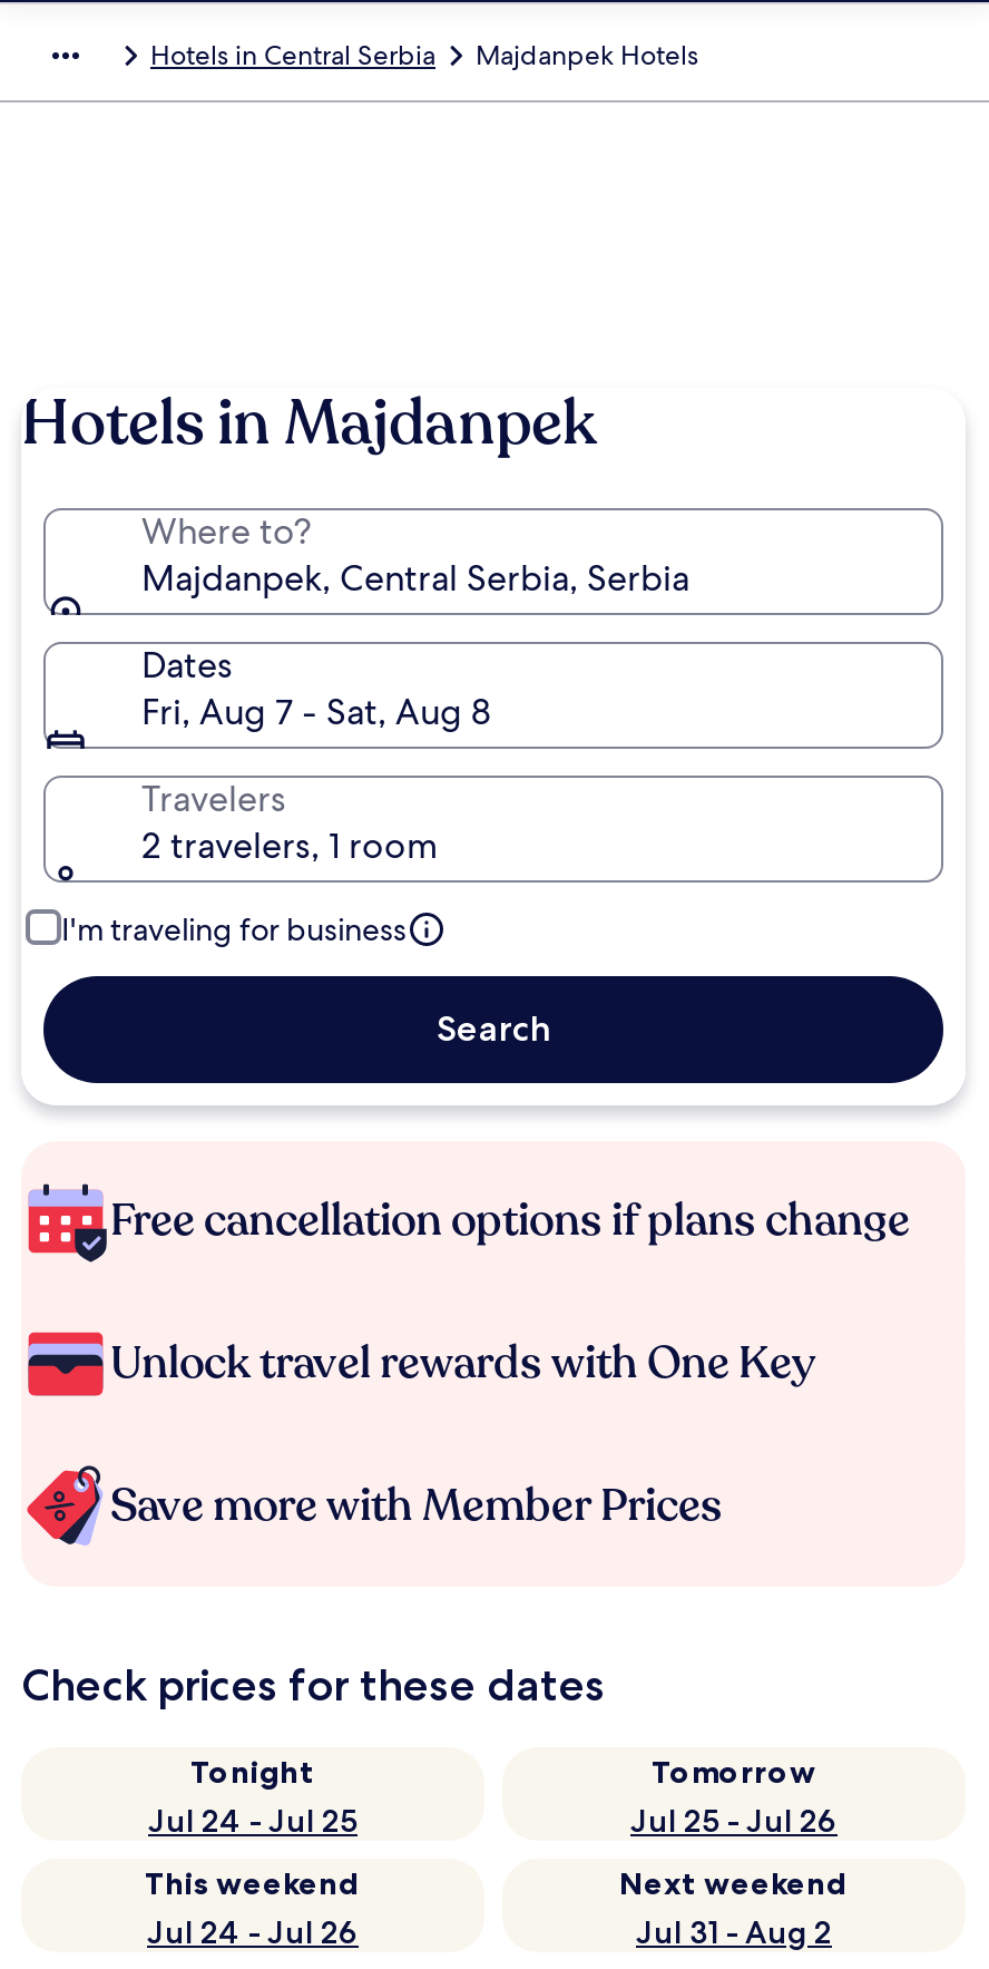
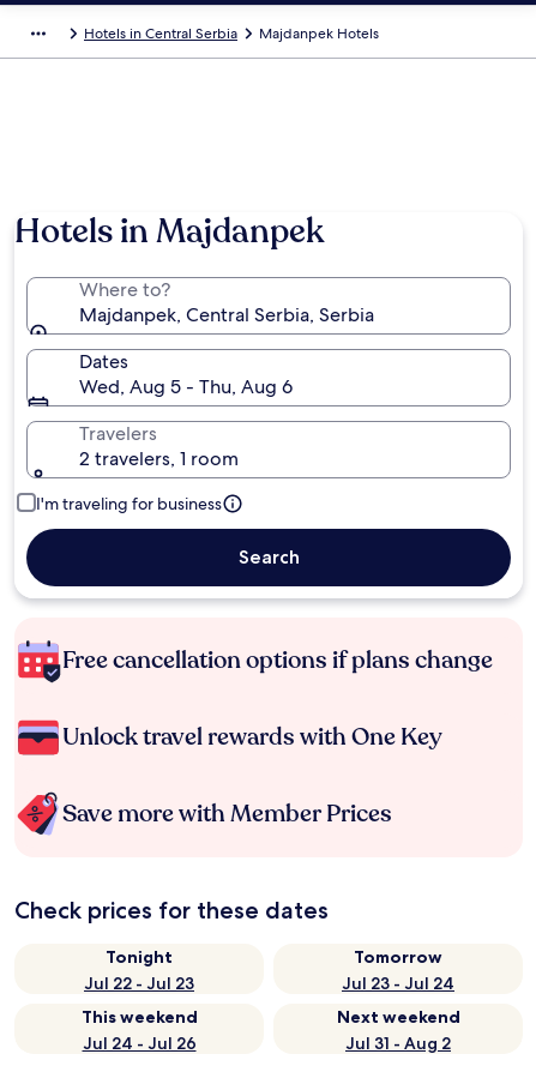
[141,689,491,735] Fri, Aug 7 - Sat, Aug 8 -> [79,374,293,399] Wed, Aug 5 - Thu, Aug 6
[148,1801,358,1841] Jul 24 - Jul 25 -> [84,972,194,994] Jul 22 - Jul 23
[630,1801,838,1841] Jul 25 - Jul 26 -> [342,972,454,994] Jul 23 - Jul 24

